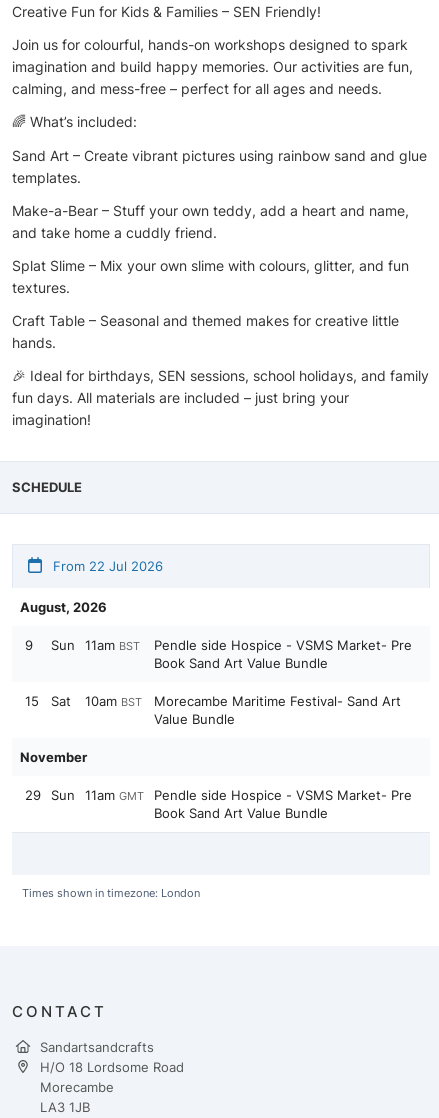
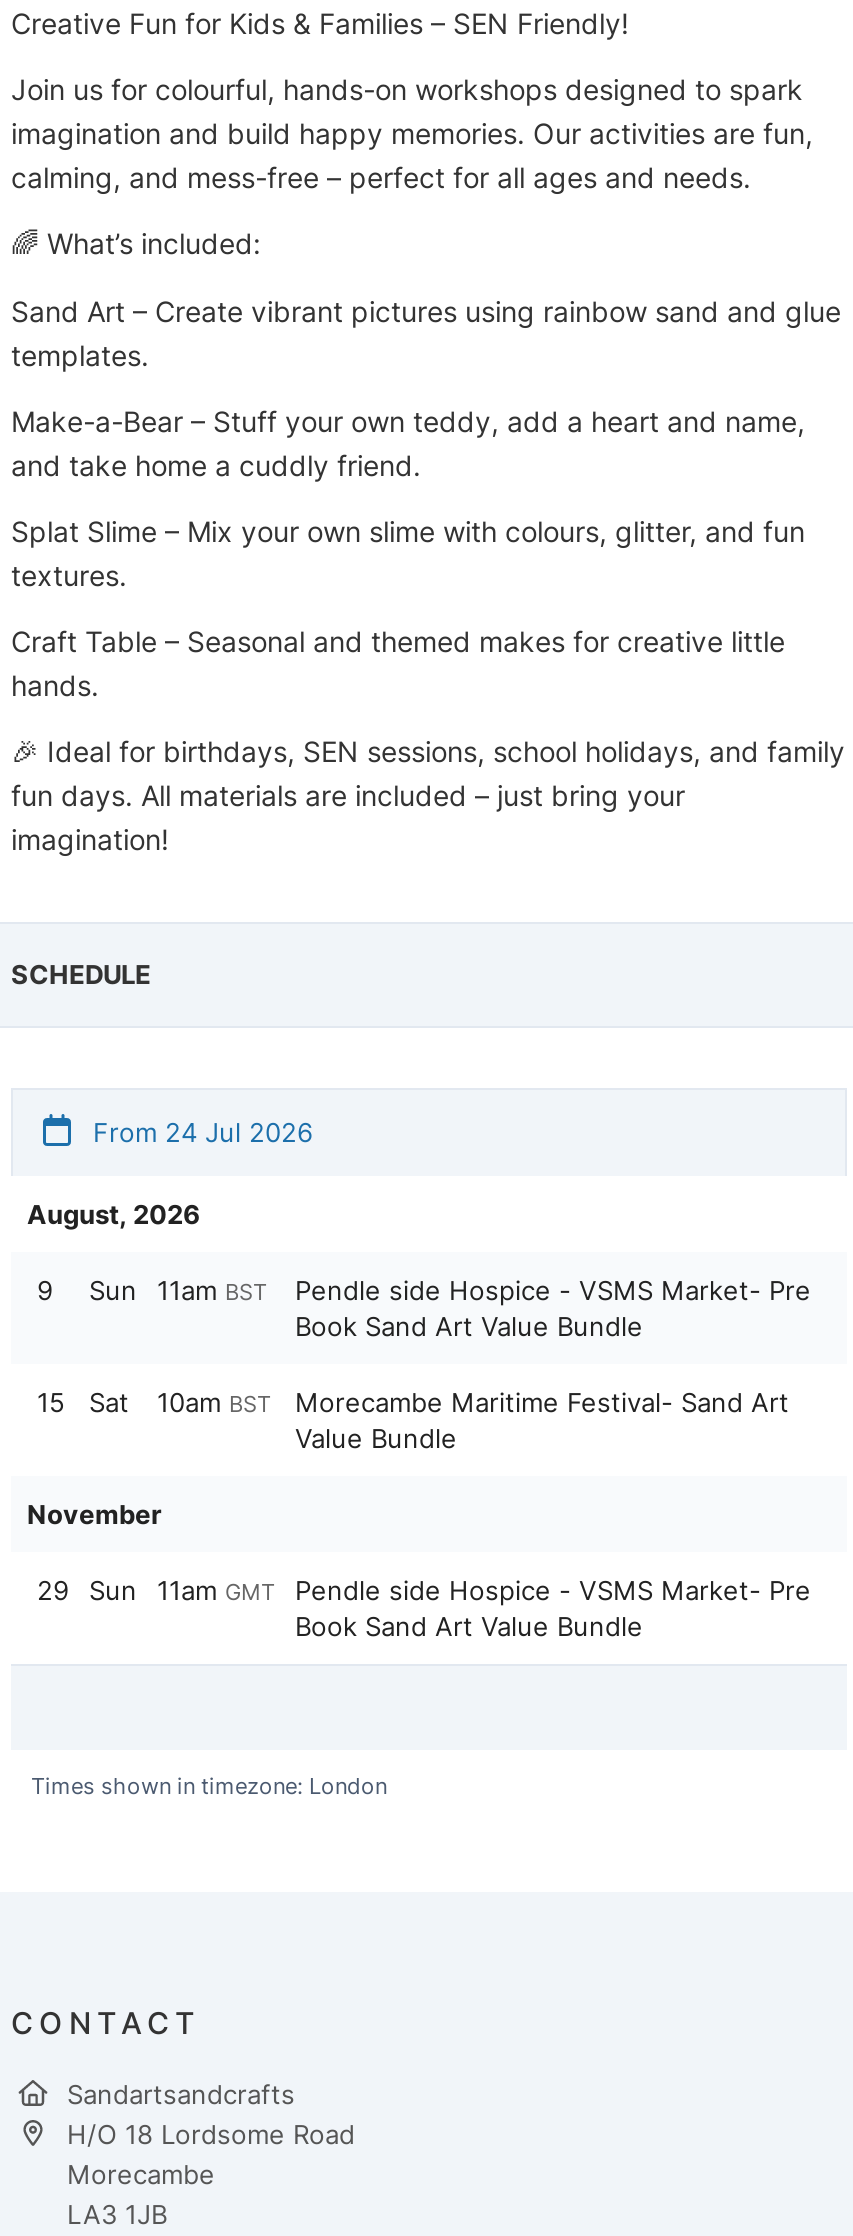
[49,558,163,574] From 22 Jul 2026 -> [85,1117,313,1149] From 24 Jul 2026

